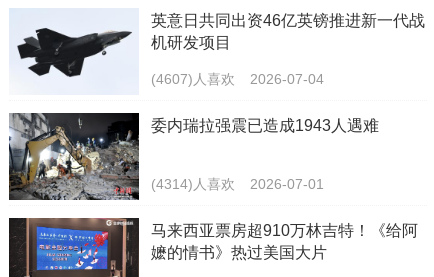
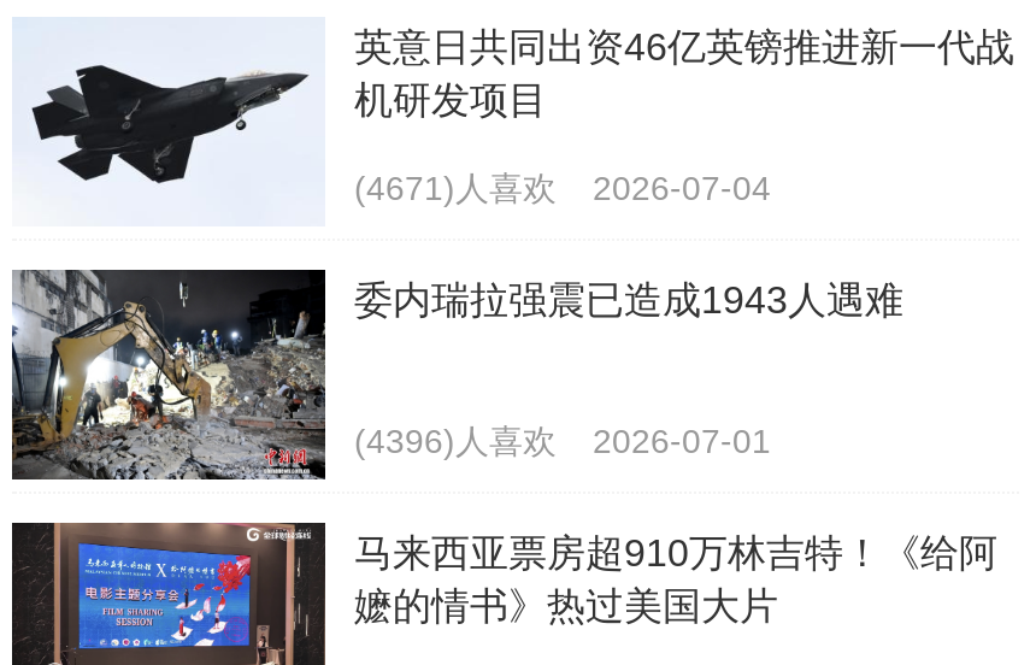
[151,71,324,87] (4607)人喜欢 2026-07-04 -> [354,169,771,208] (4671)人喜欢 2026-07-04
[151,176,324,192] (4314)人喜欢 2026-07-01 -> [354,422,771,461] (4396)人喜欢 2026-07-01

